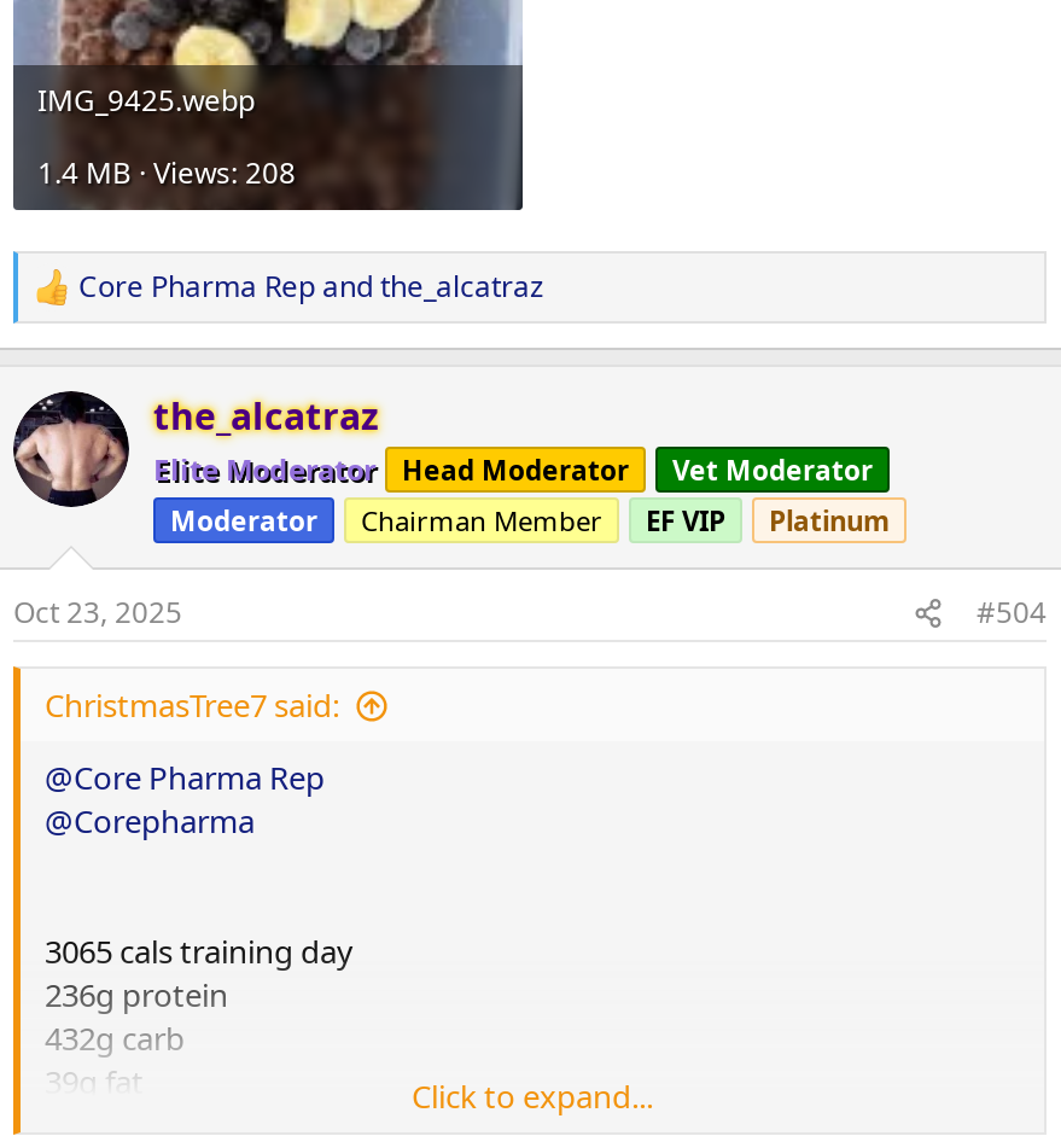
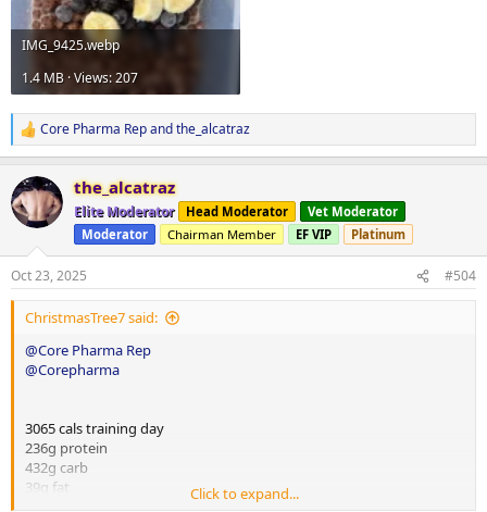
[37,151,296,192] 1.4 MB · Views: 208 -> [22,68,138,86] 1.4 MB · Views: 207

